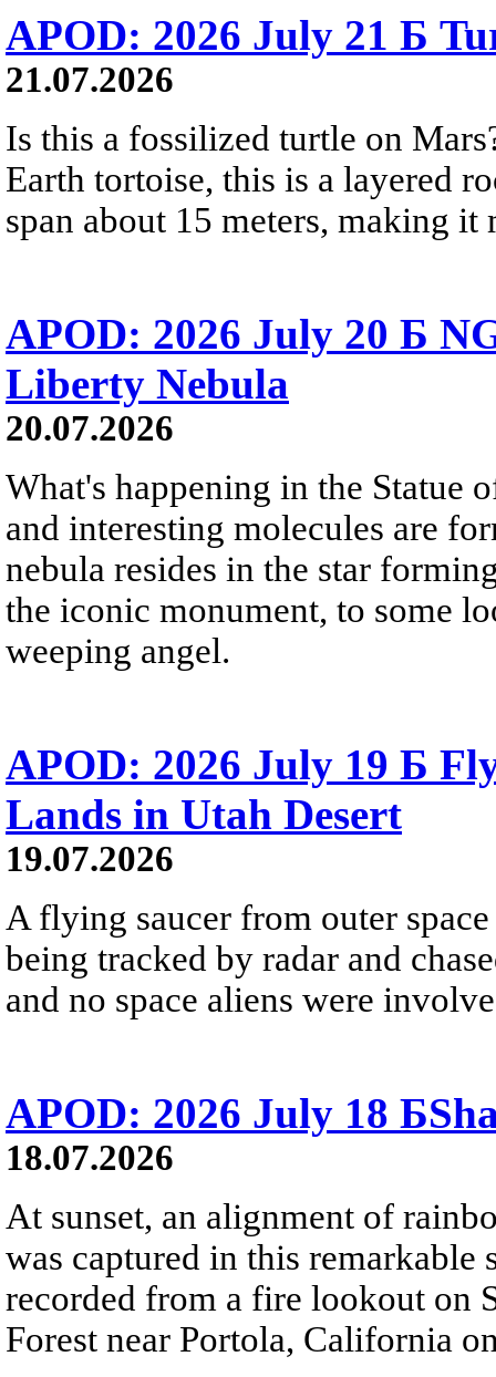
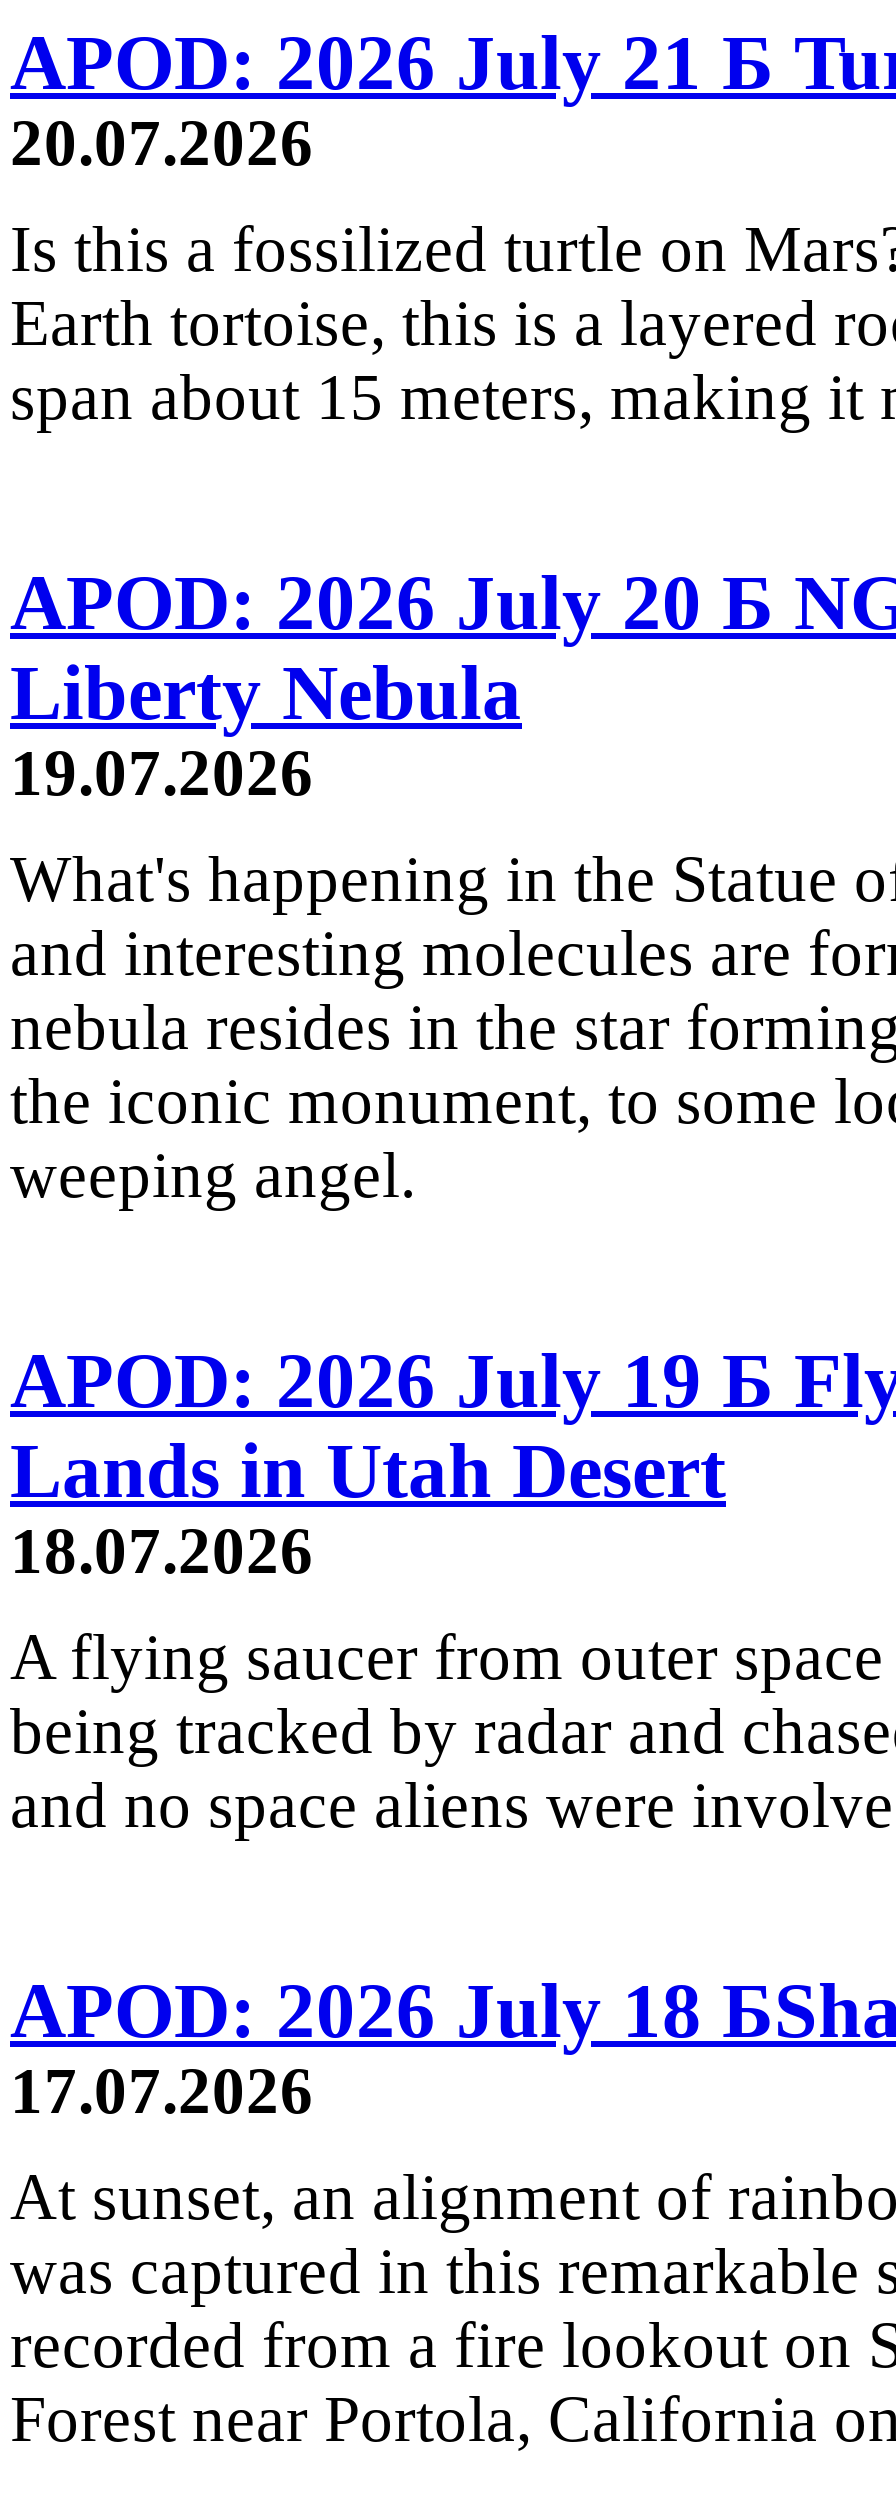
[6,60,174,99] 21.07.2026 -> [10,107,314,179] 20.07.2026
[6,408,174,448] 20.07.2026 -> [10,737,314,809] 19.07.2026
[6,839,174,879] 19.07.2026 -> [10,1515,314,1587] 18.07.2026
[6,1138,174,1178] 18.07.2026 -> [10,2055,314,2127] 17.07.2026

